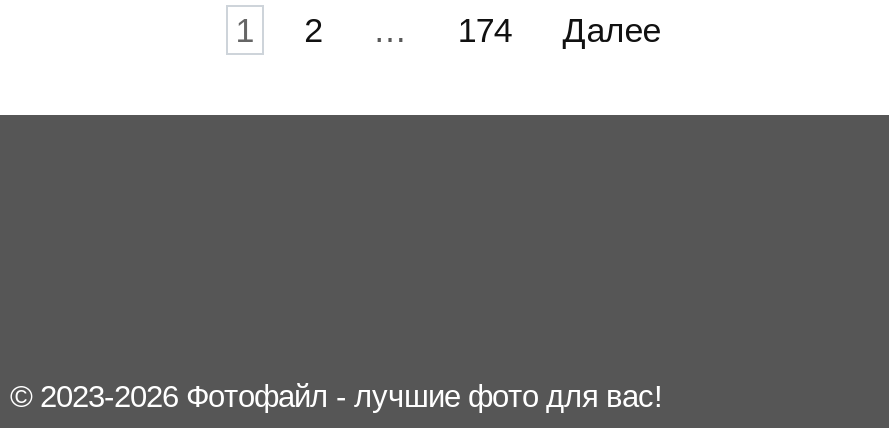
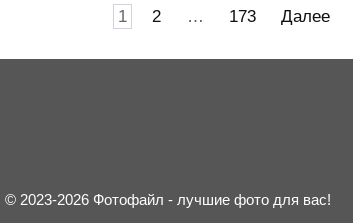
[458,11,512,49] 174 -> [229,7,256,26] 173

